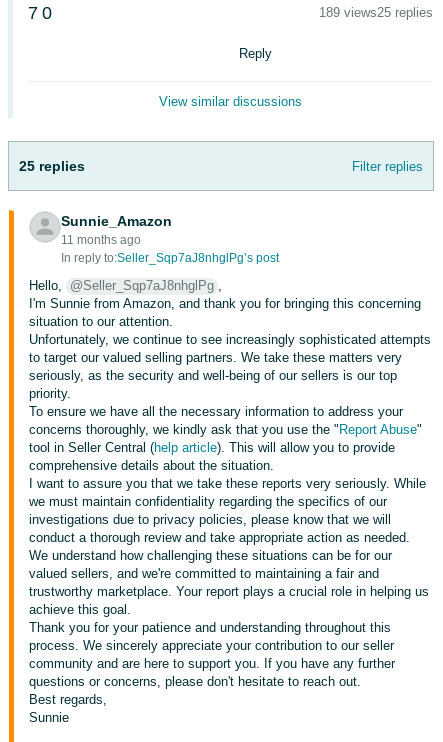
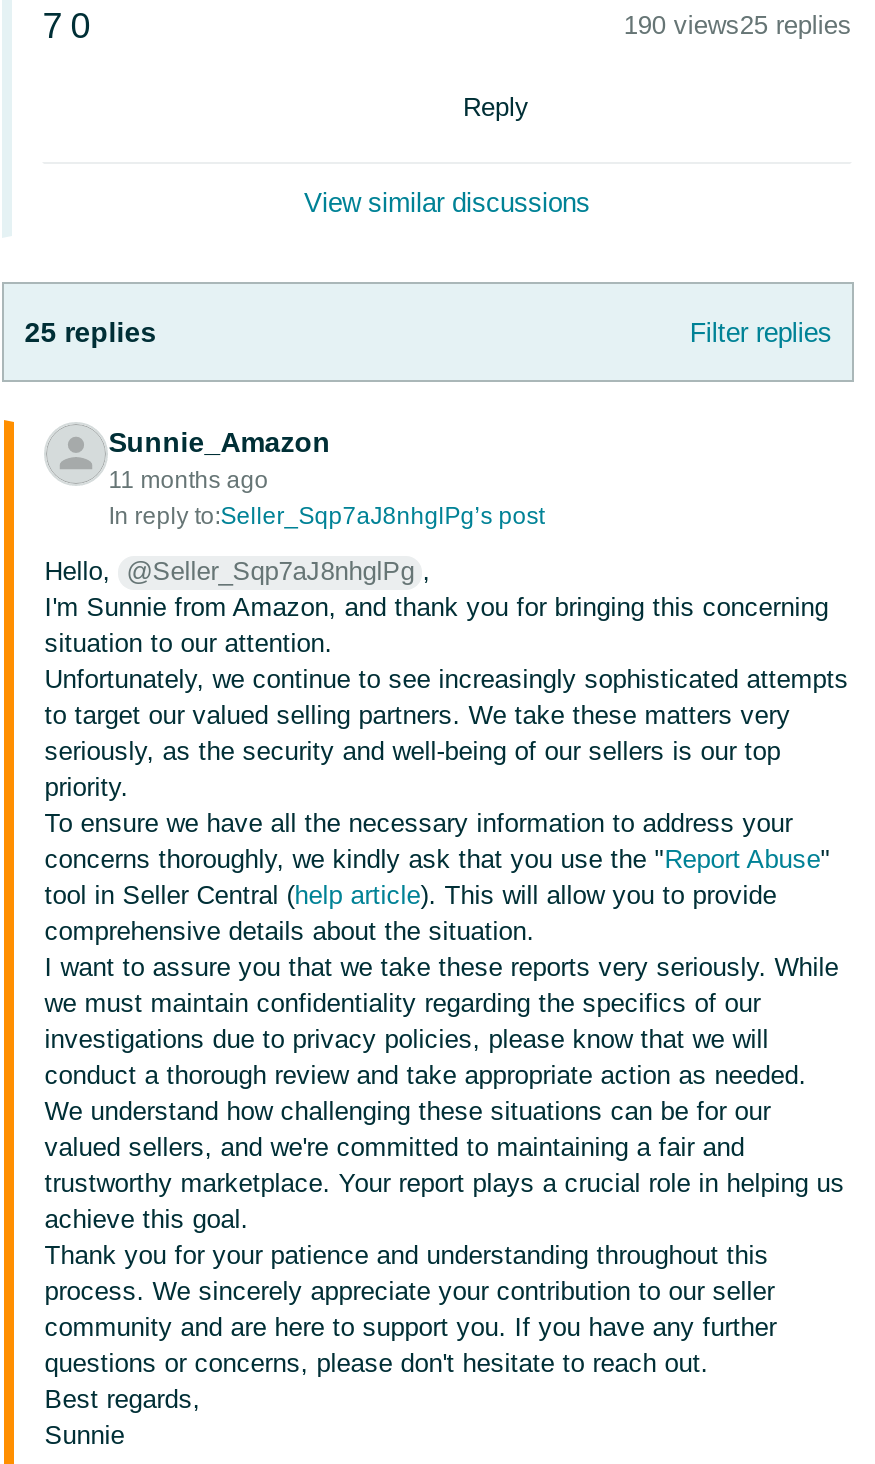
[319,5,433,20] 189 views25 replies -> [624,10,852,40] 190 views25 replies

